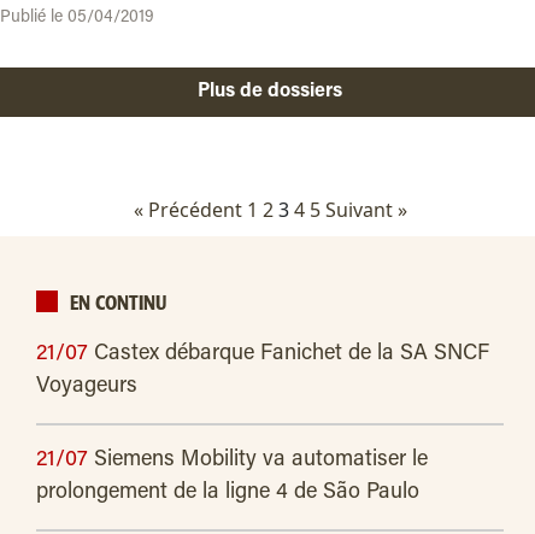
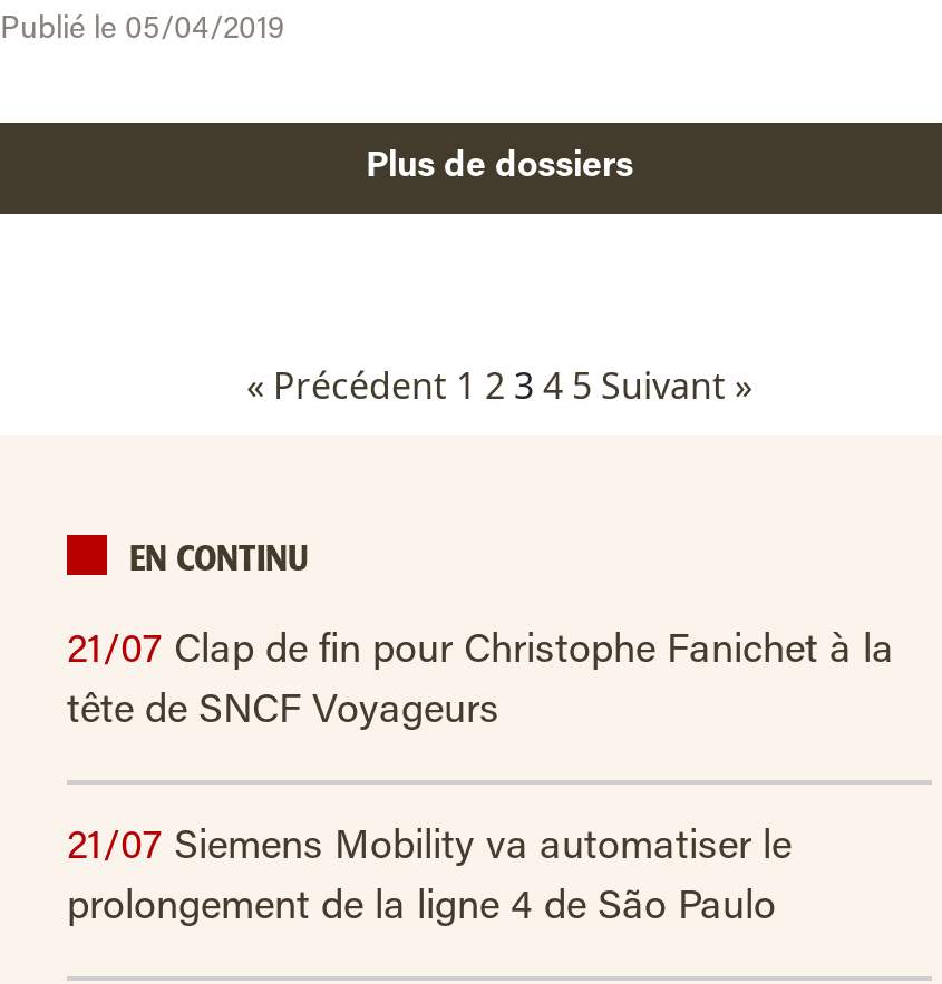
[36,343,489,365] 21/07 Castex débarque Fanichet de la SA SNCF -> [67,633,894,673] 21/07 Clap de fin pour Christophe Fanichet à la
[36,376,137,398] Voyageurs -> [67,693,499,733] tête de SNCF Voyageurs

